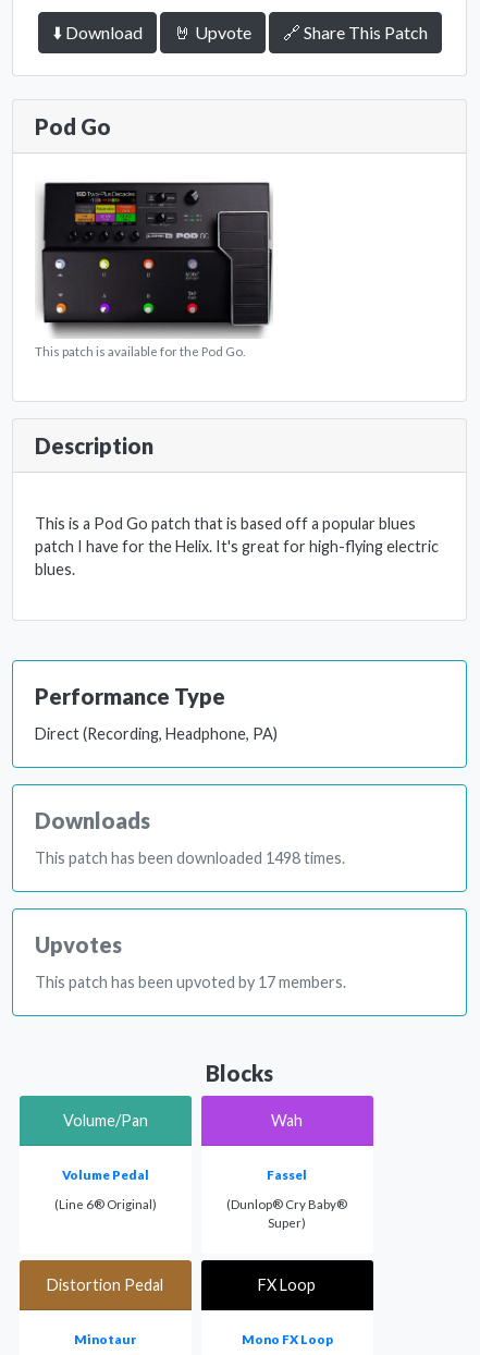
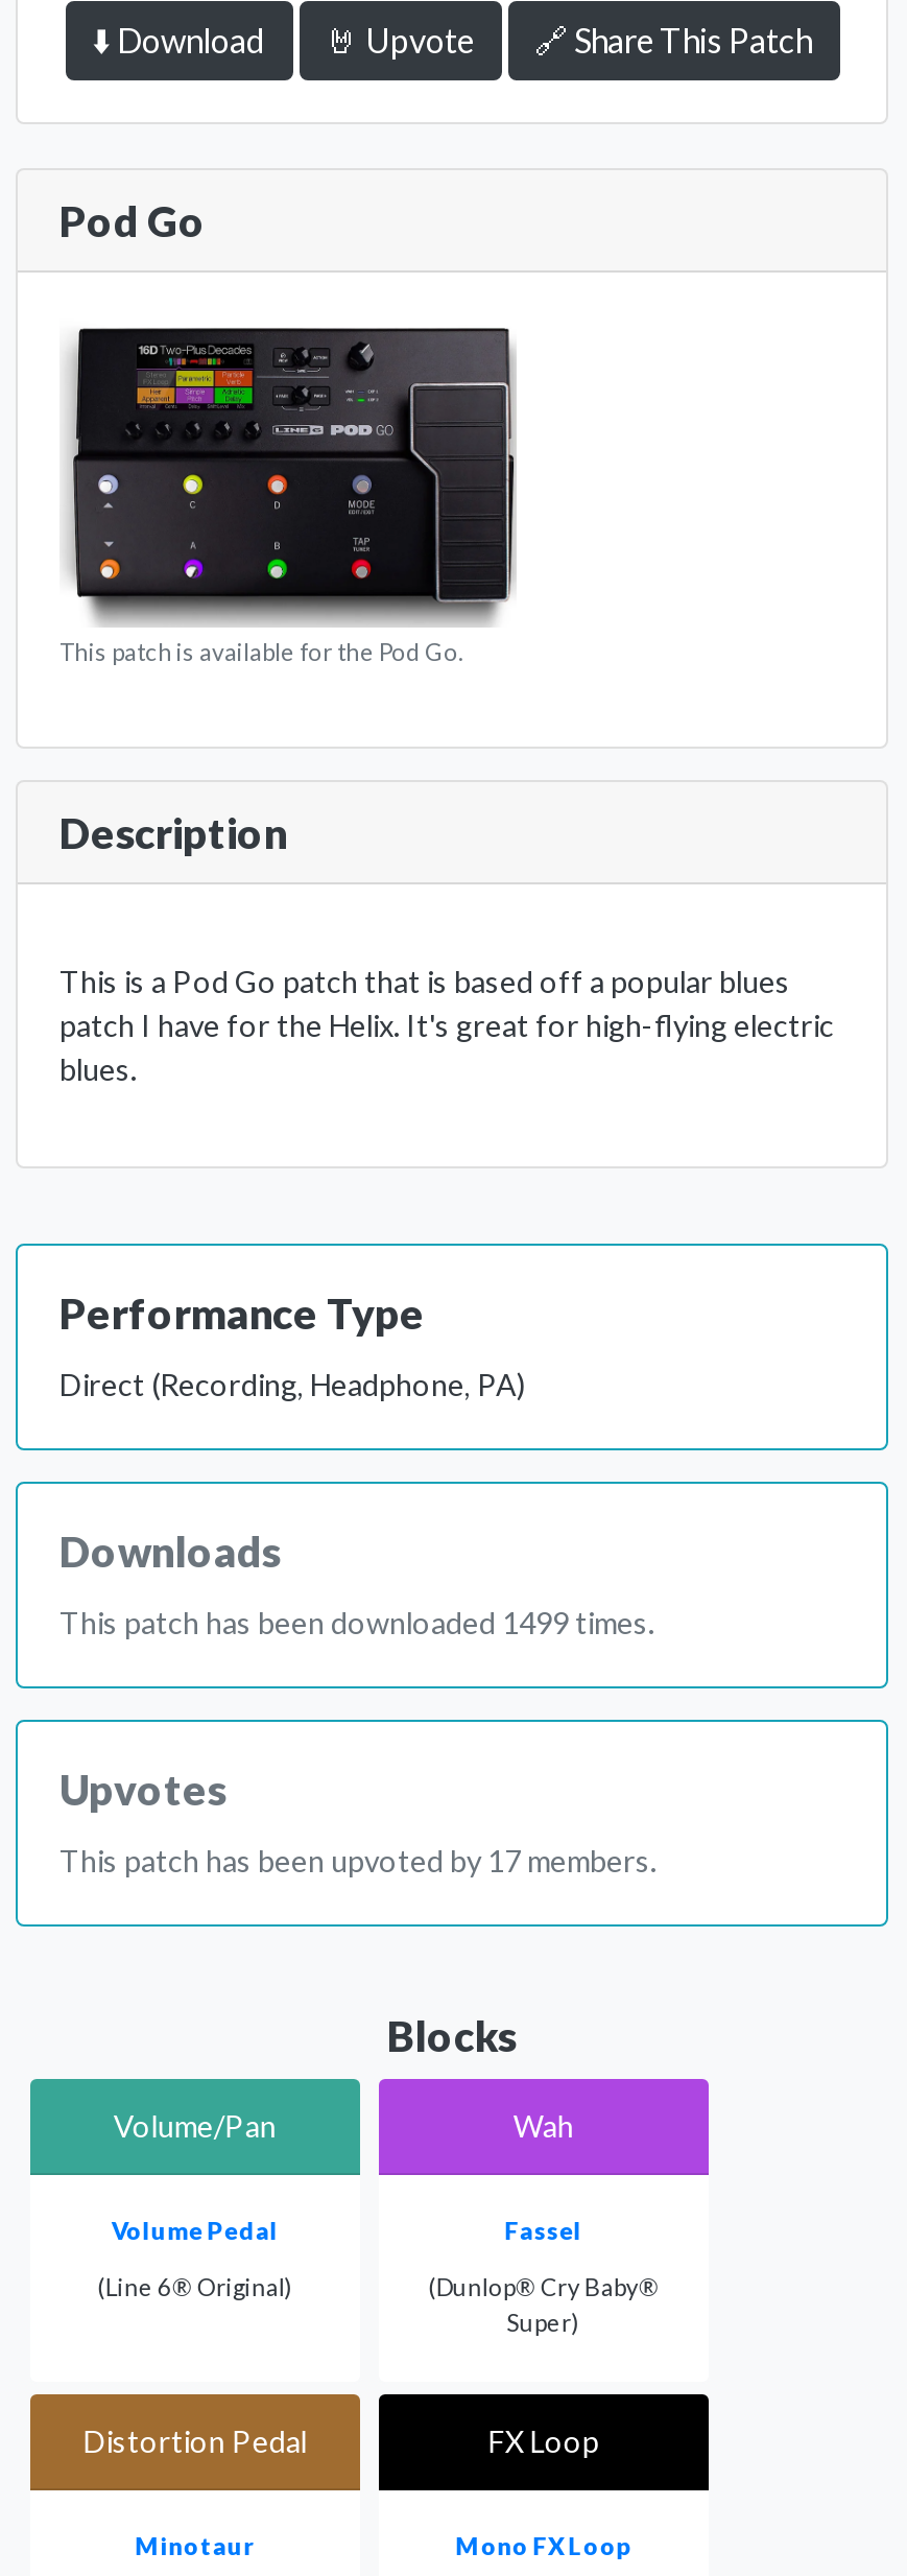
[35,848,345,867] This patch has been downloaded 1498 times. -> [59,1605,654,1640] This patch has been downloaded 1499 times.

